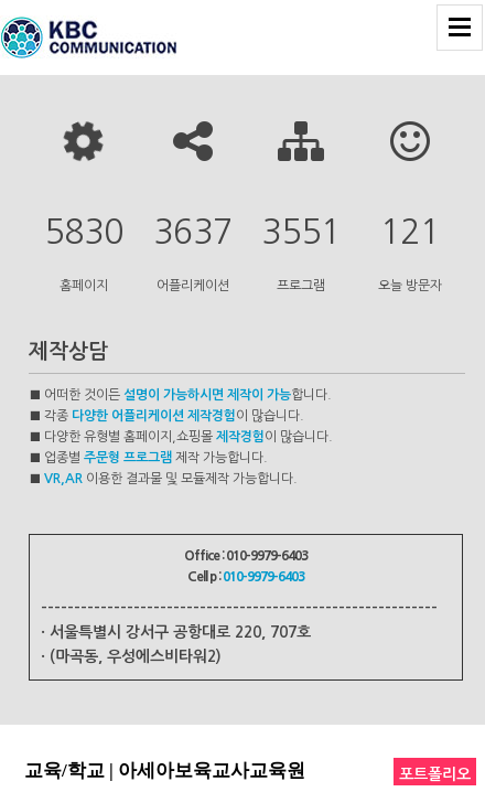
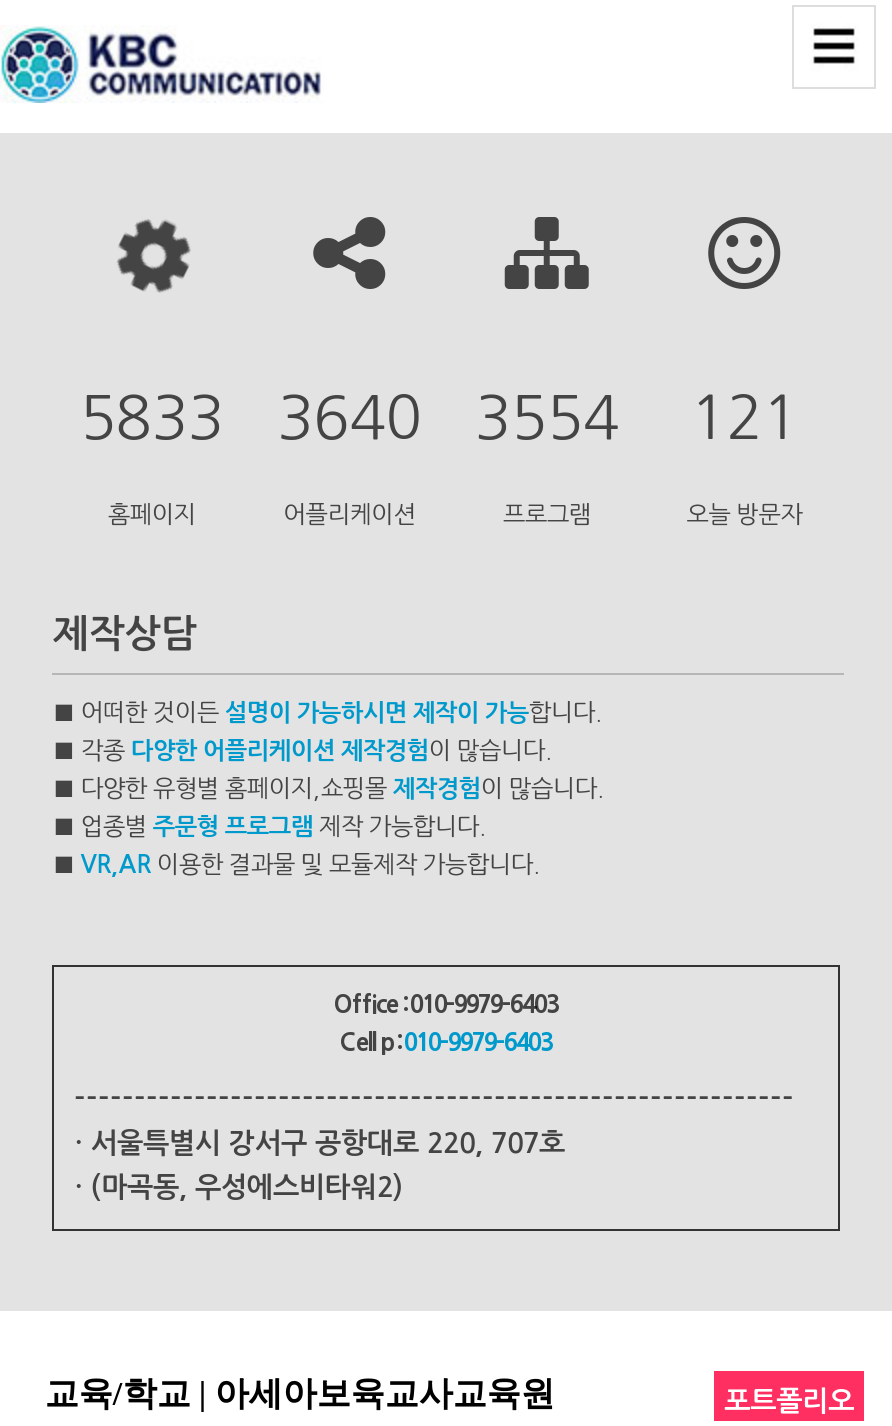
[44,215,123,248] 5830 -> [80,387,224,447] 5833
[153,215,232,248] 3637 -> [277,387,421,447] 3640
[262,215,341,248] 3551 -> [475,387,619,447] 3554

